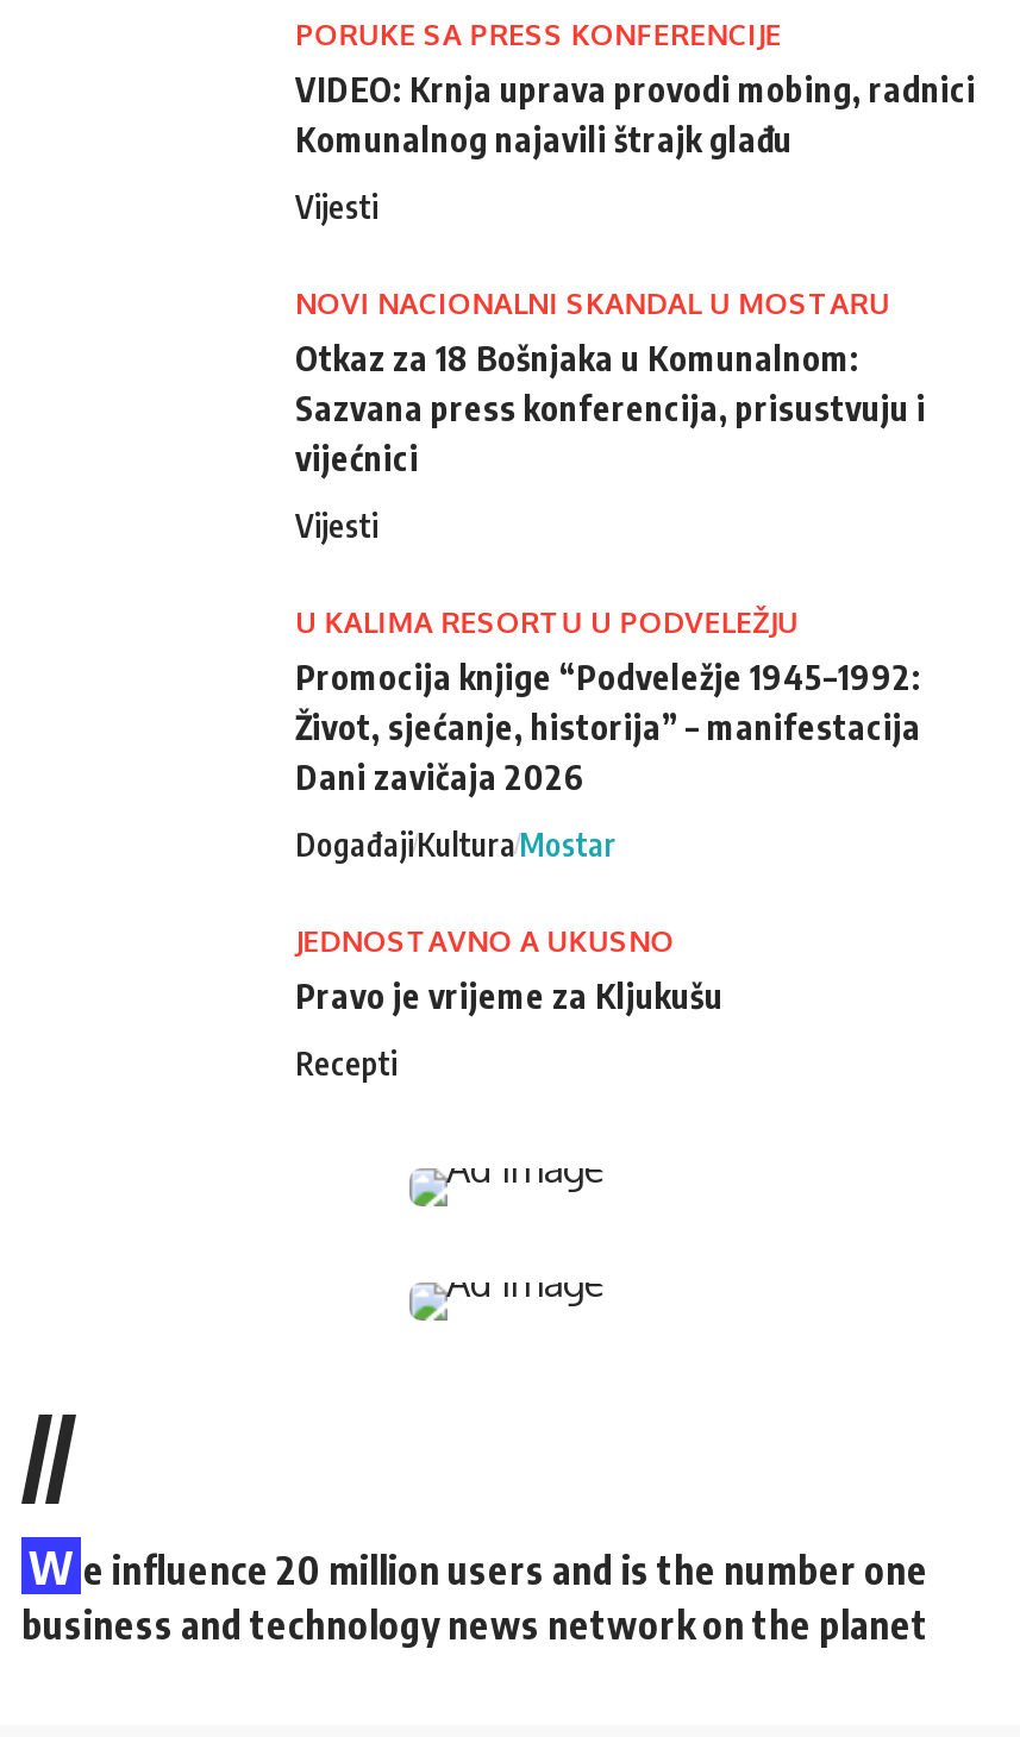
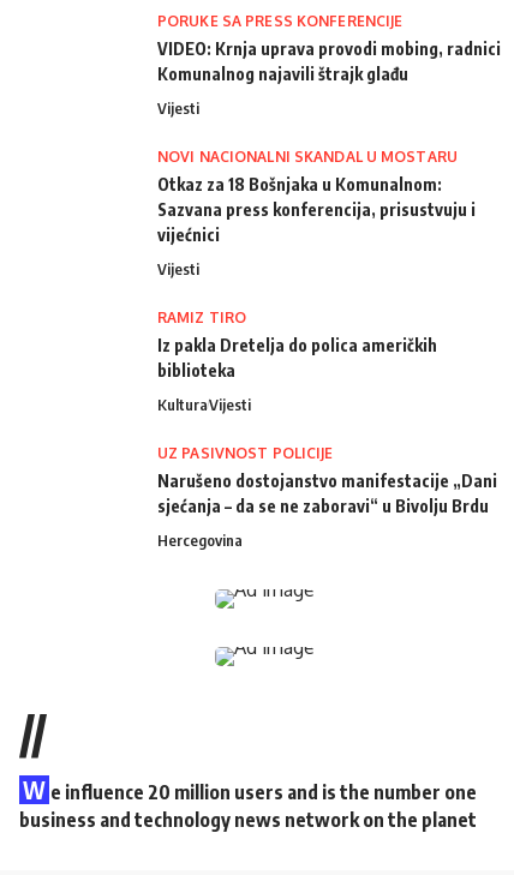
[295,603,921,796] U KALIMA RESORTU U PODVELEŽJU | Promocija knjige “Podveležje 1945–1992: | Život, sjećanje, historija” – manifestacija | Dani zavičaja 2026 -> [157,308,437,380] RAMIZ TIRO | Iz pakla Dretelja do polica američkih | biblioteka
[295,825,617,863] DogađajiKultura Mostar -> [157,394,251,414] KulturaVijesti
[295,922,724,1015] JEDNOSTAVNO A UKUSNO | Pravo je vrijeme za Kljukušu -> [157,444,497,516] UZ PASIVNOST POLICIJE | Narušeno dostojanstvo manifestacije „Dani | sjećanja – da se ne zaboravi“ u Bivolju Brdu
[295,1044,398,1082] Recepti -> [157,530,243,549] Hercegovina

